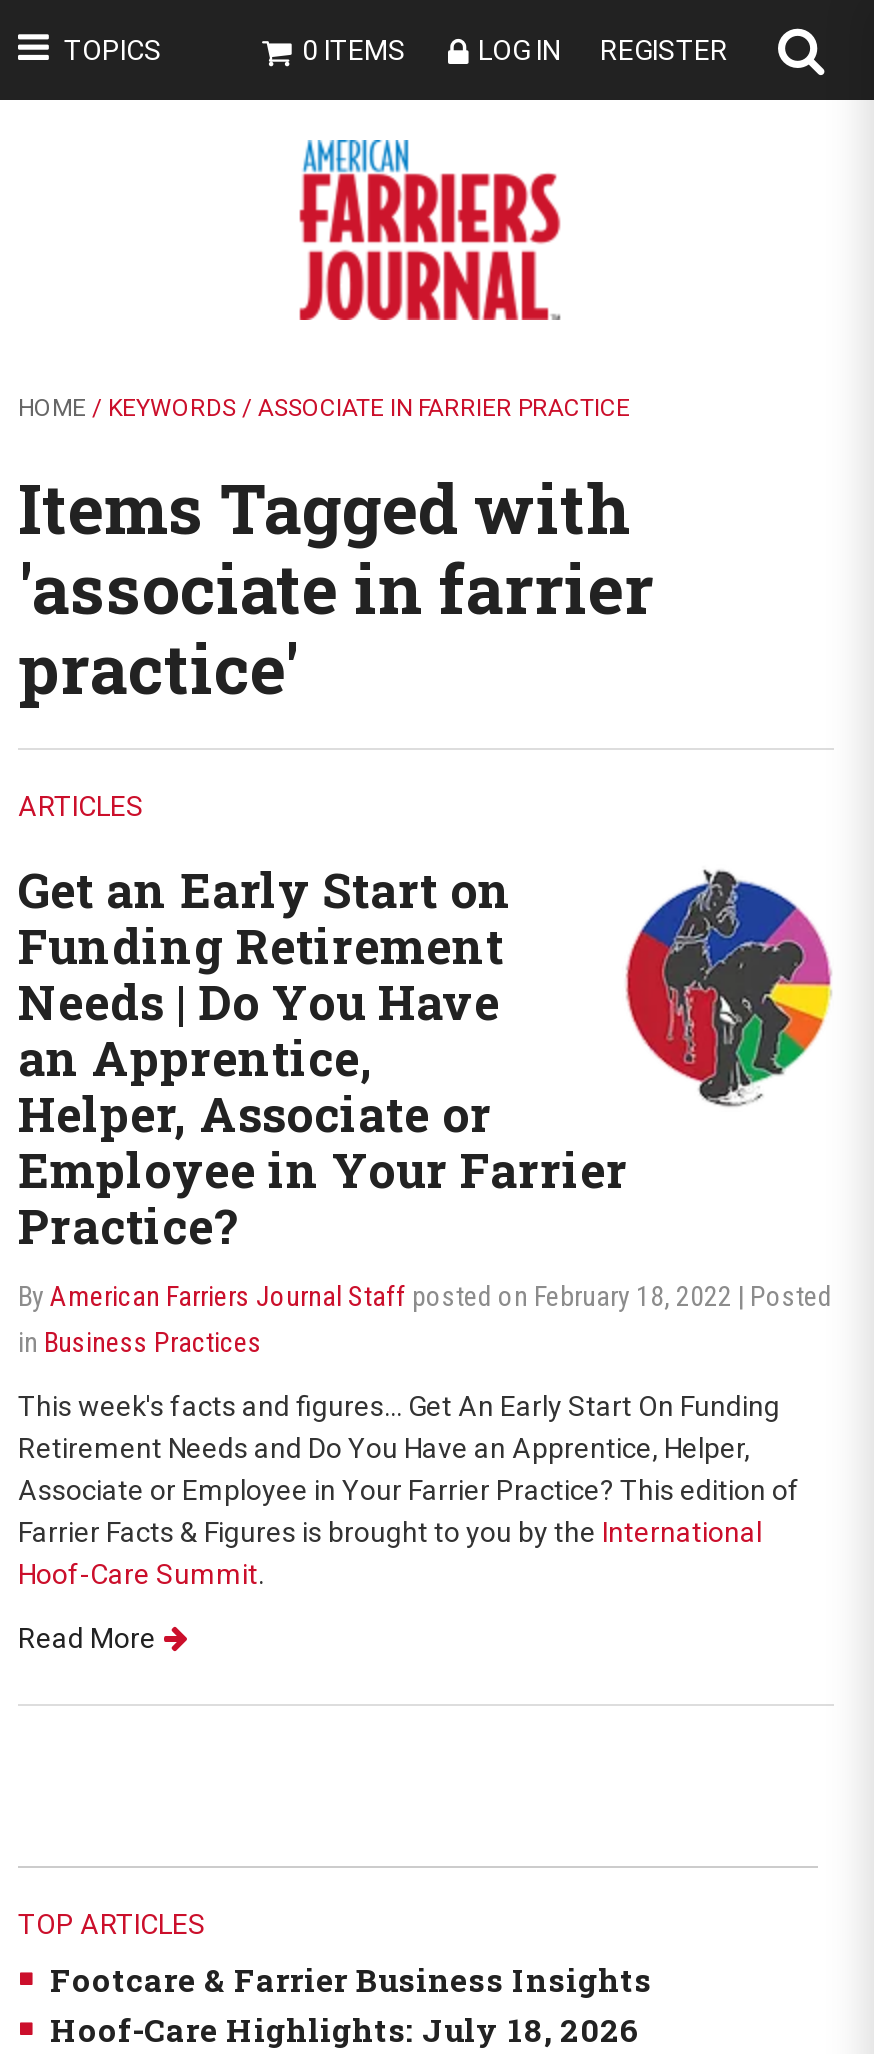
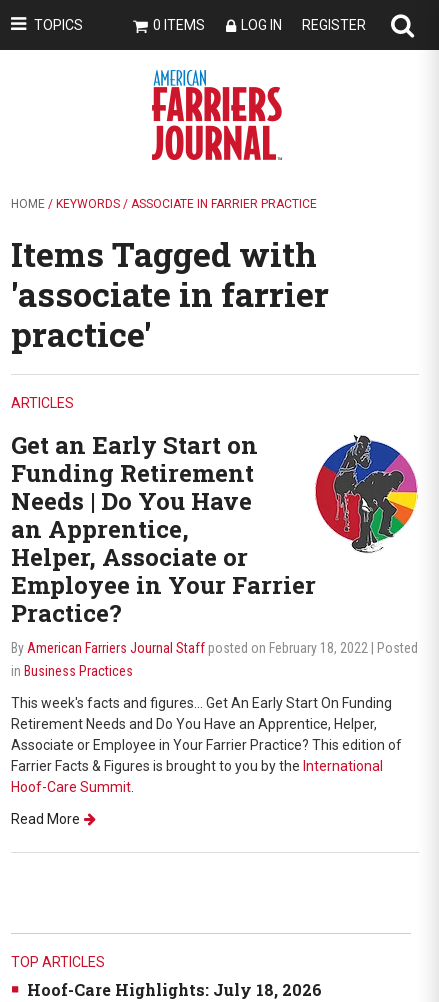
[50,1958,652,2000] Footcare & Farrier Business Insights -> none

